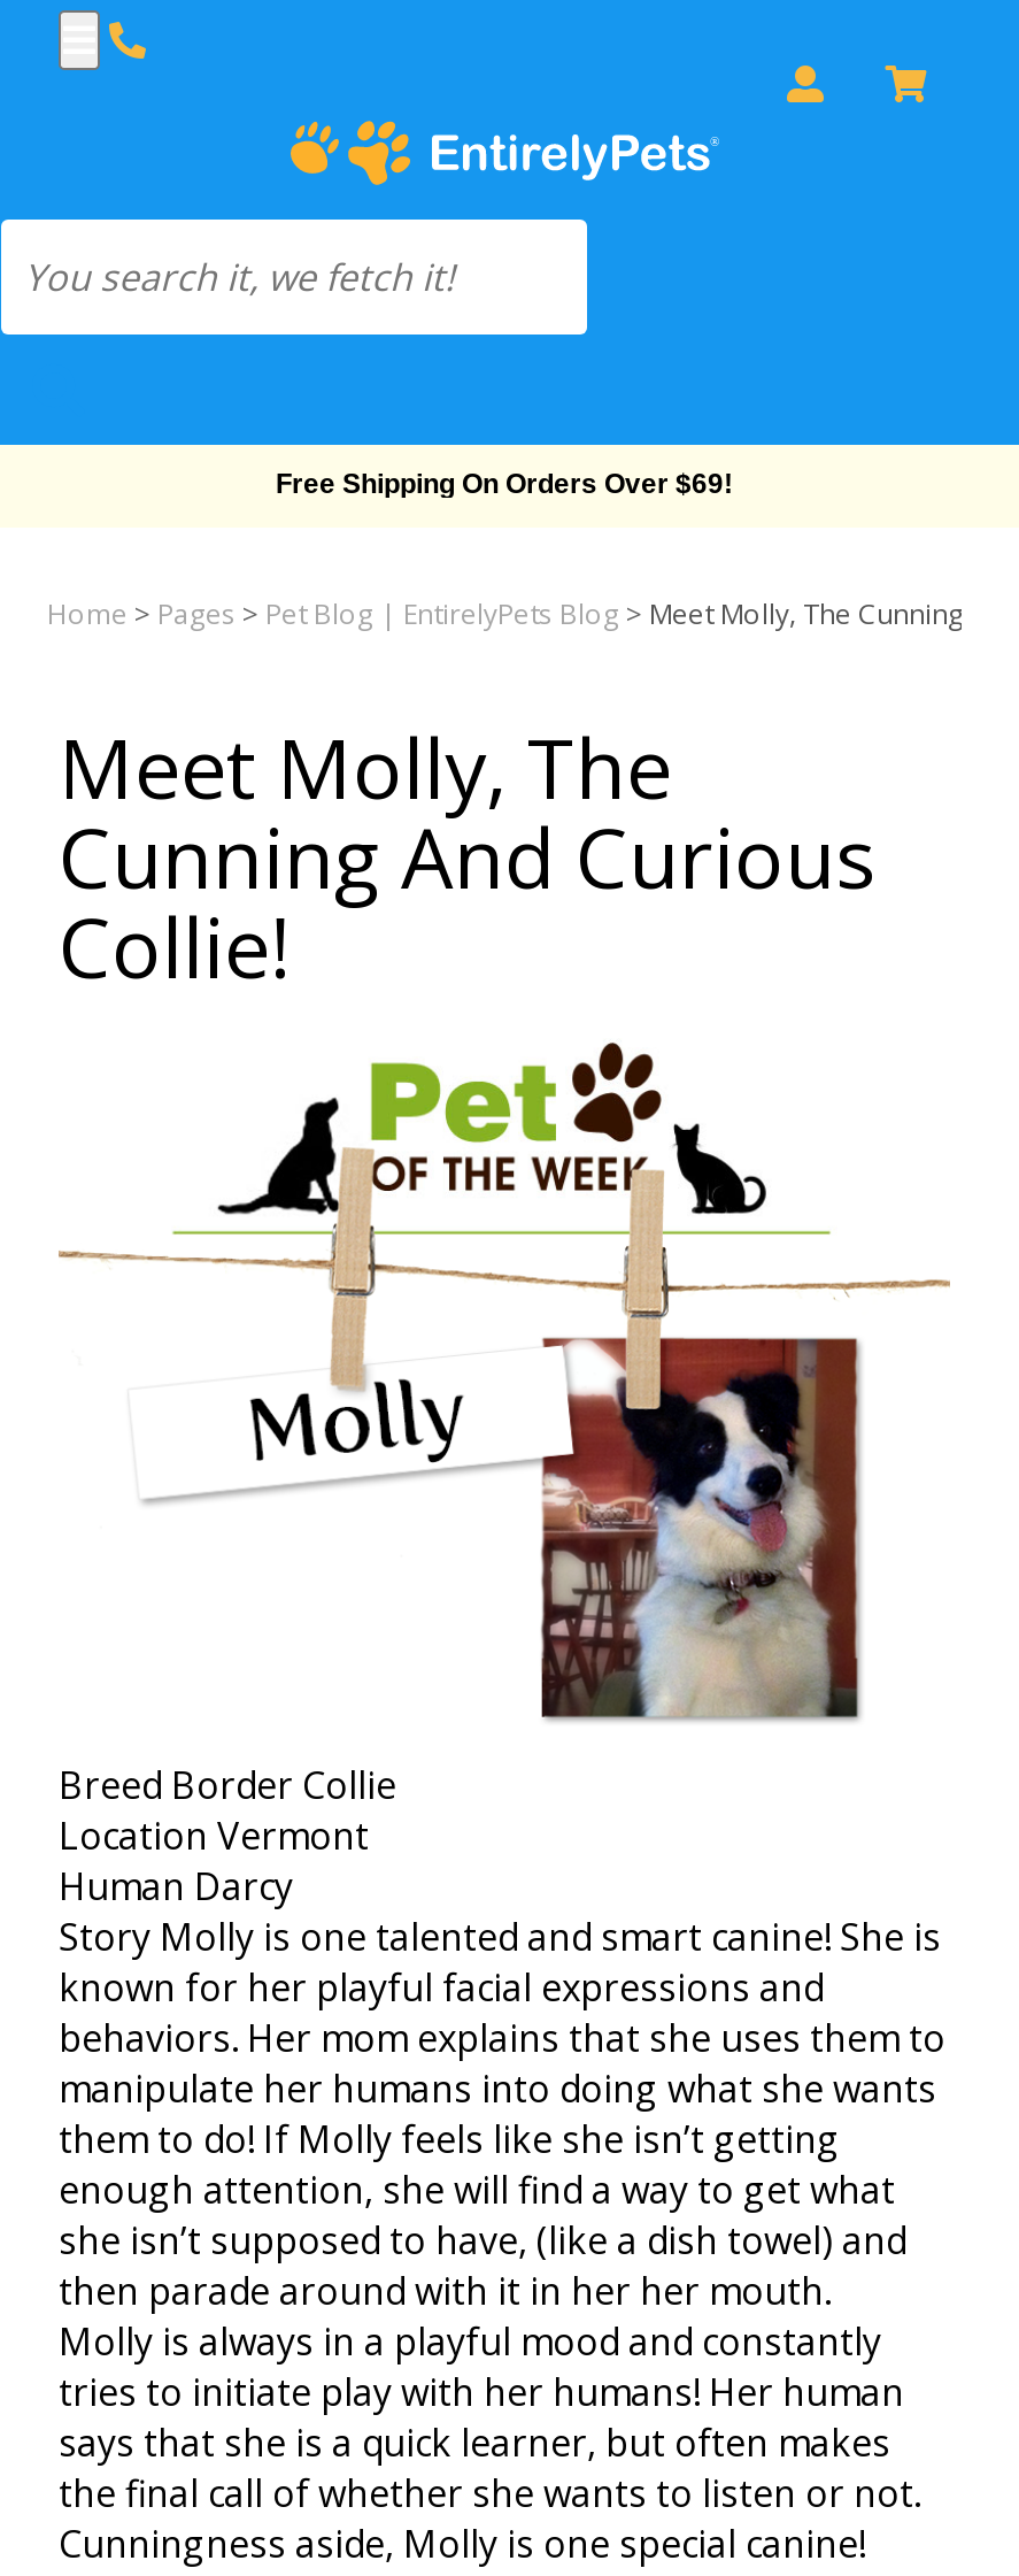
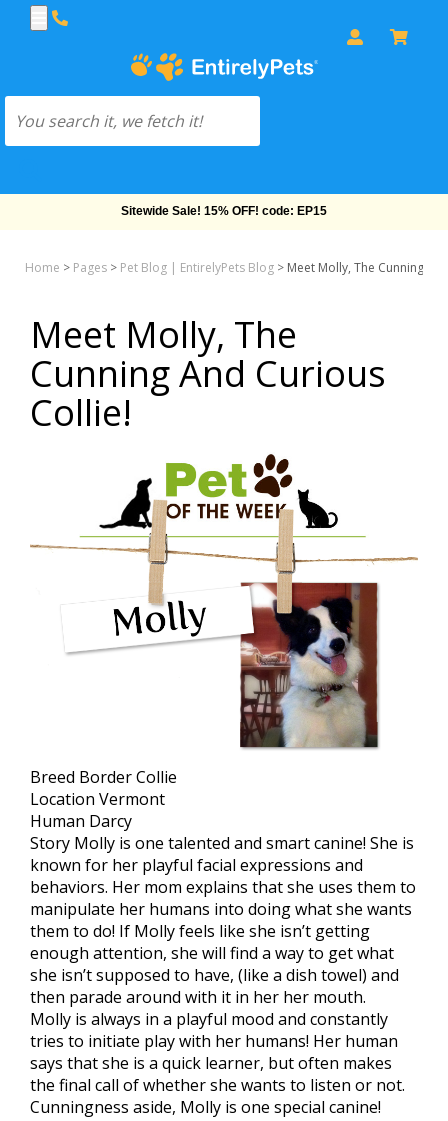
[276,468,733,500] Free Shipping On Orders Over $69! -> [121,204,327,218] Sitewide Sale! 15% OFF! code: EP15

